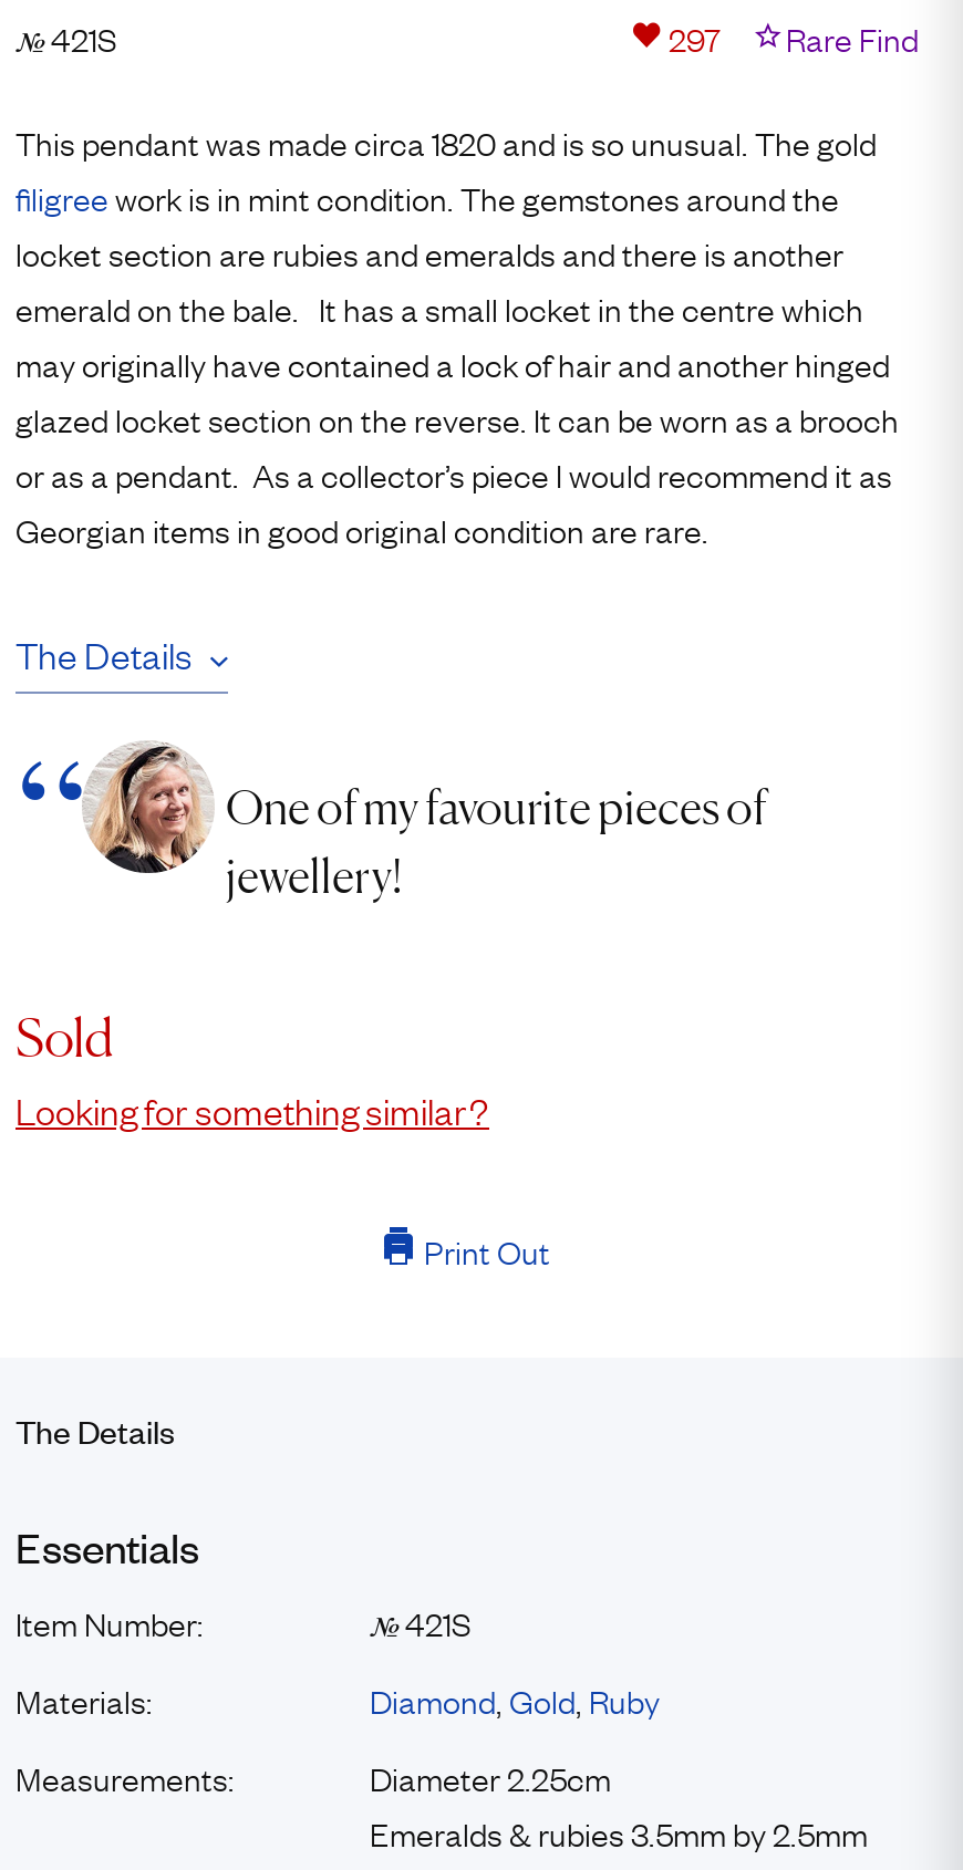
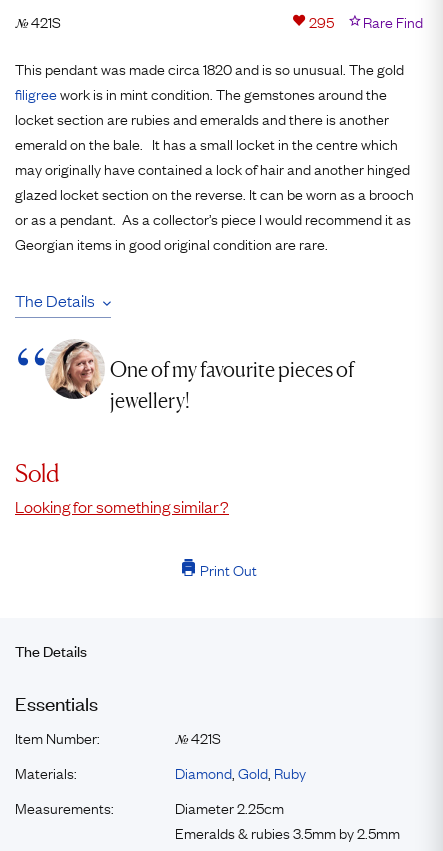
[669,12,919,61] 297 Rare Find -> [309,10,423,32] 295 Rare Find

